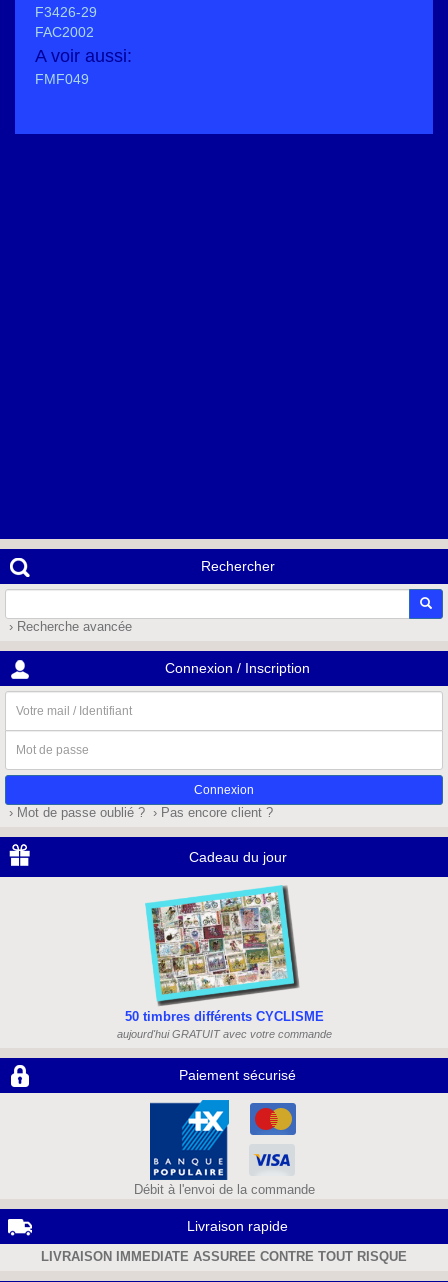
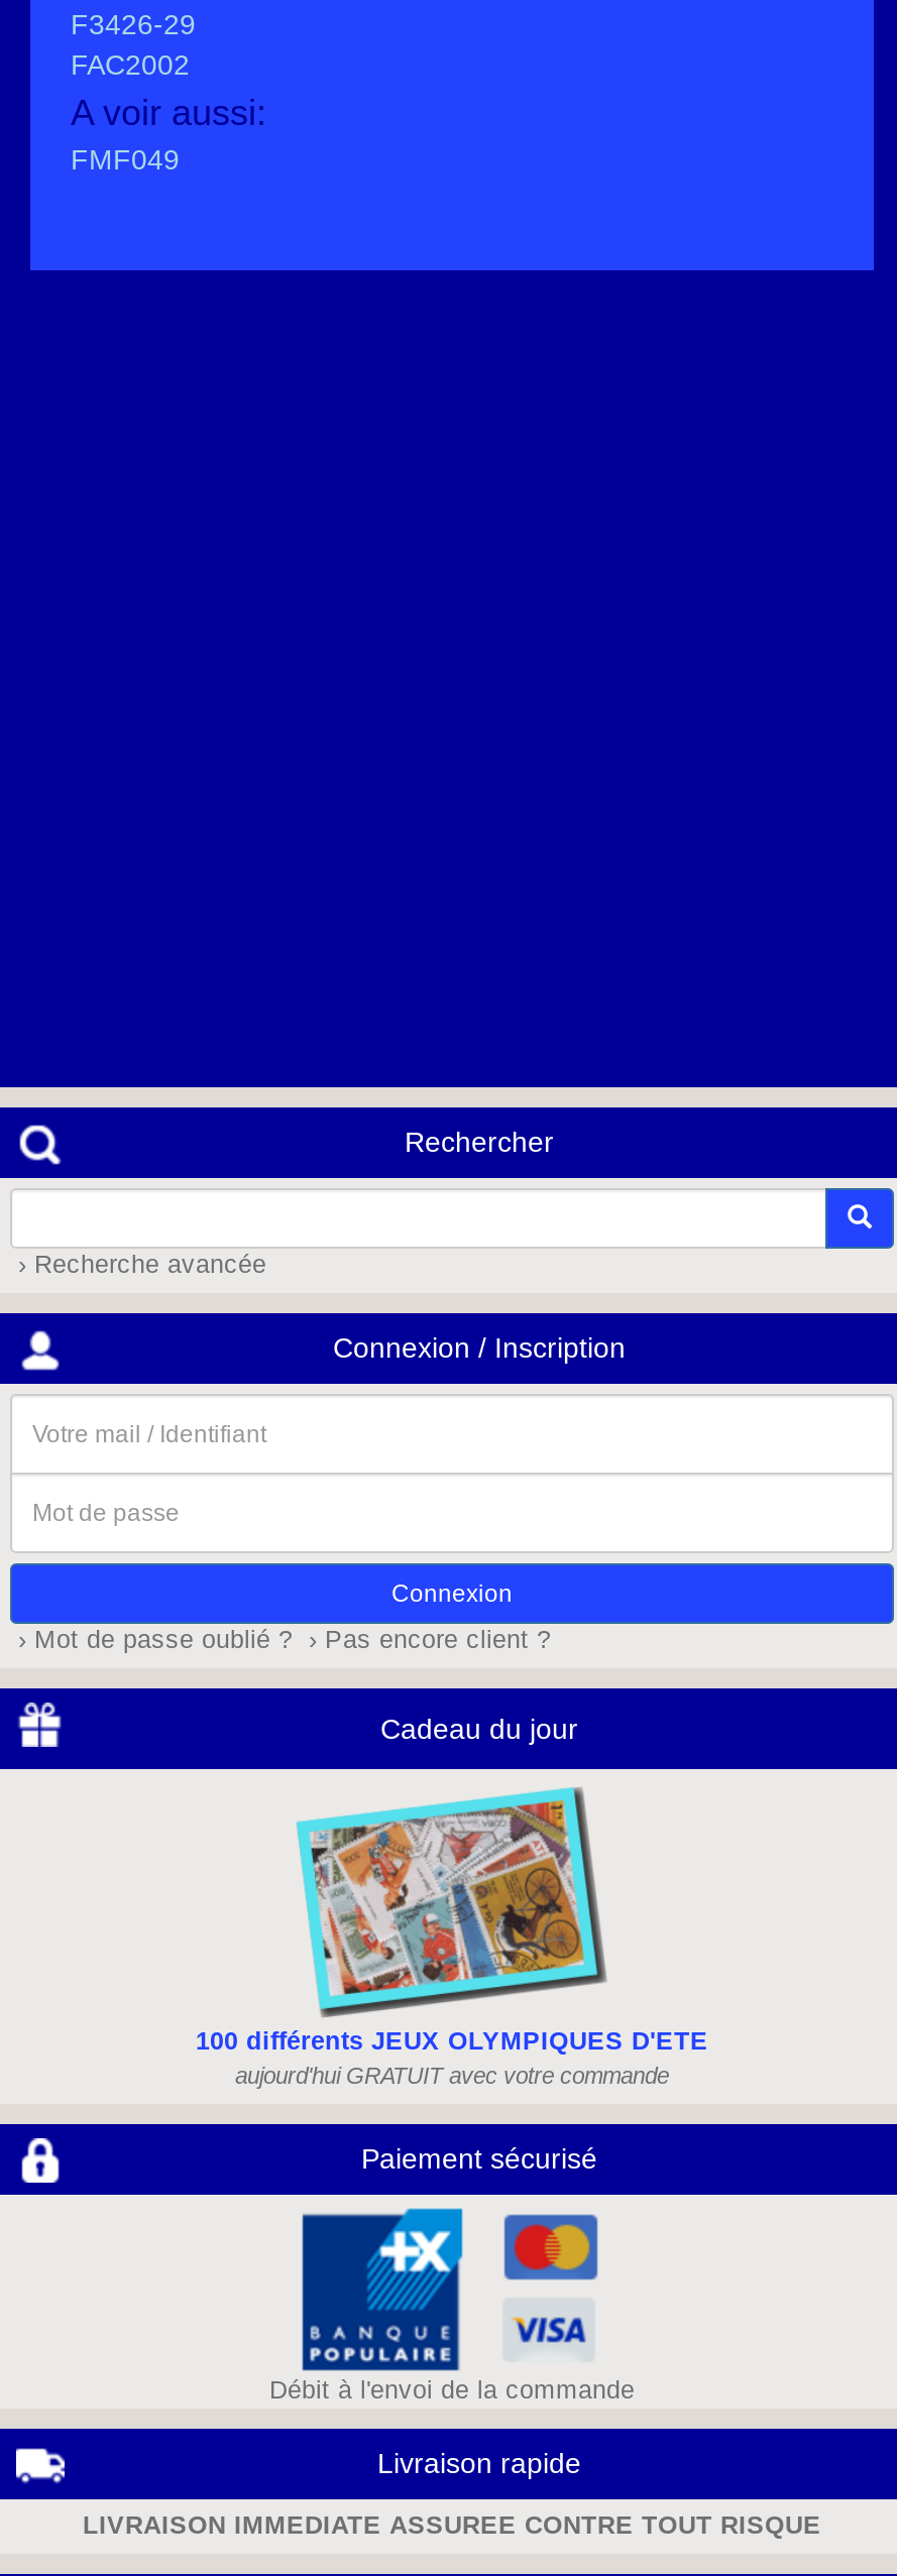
[124,888,323,1024] [image] | 50 timbres différents CYCLISME -> [196,1799,708,2055] [image] | 100 différents JEUX OLYMPIQUES D'ETE

